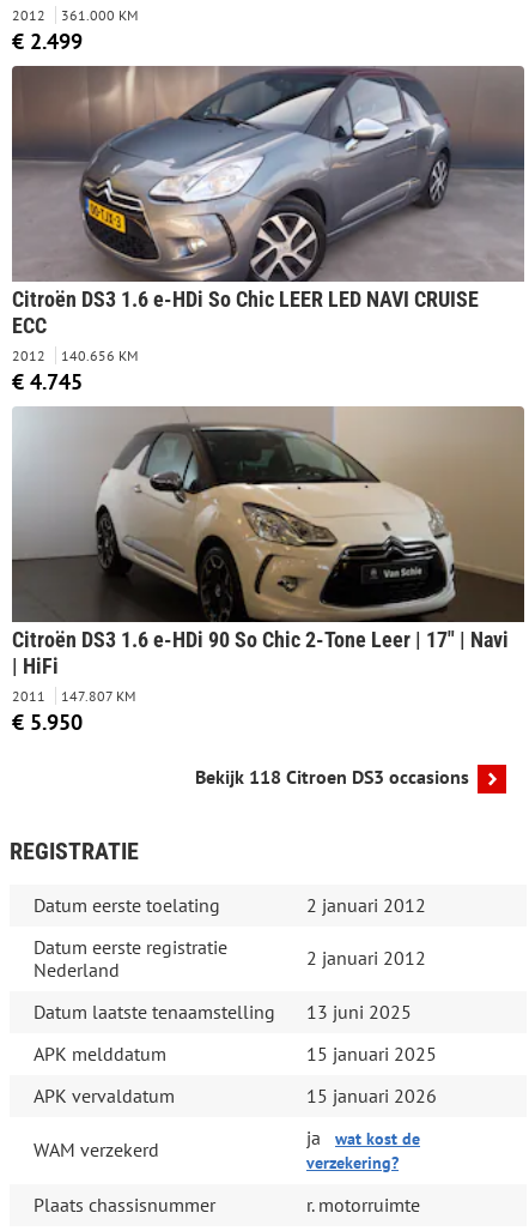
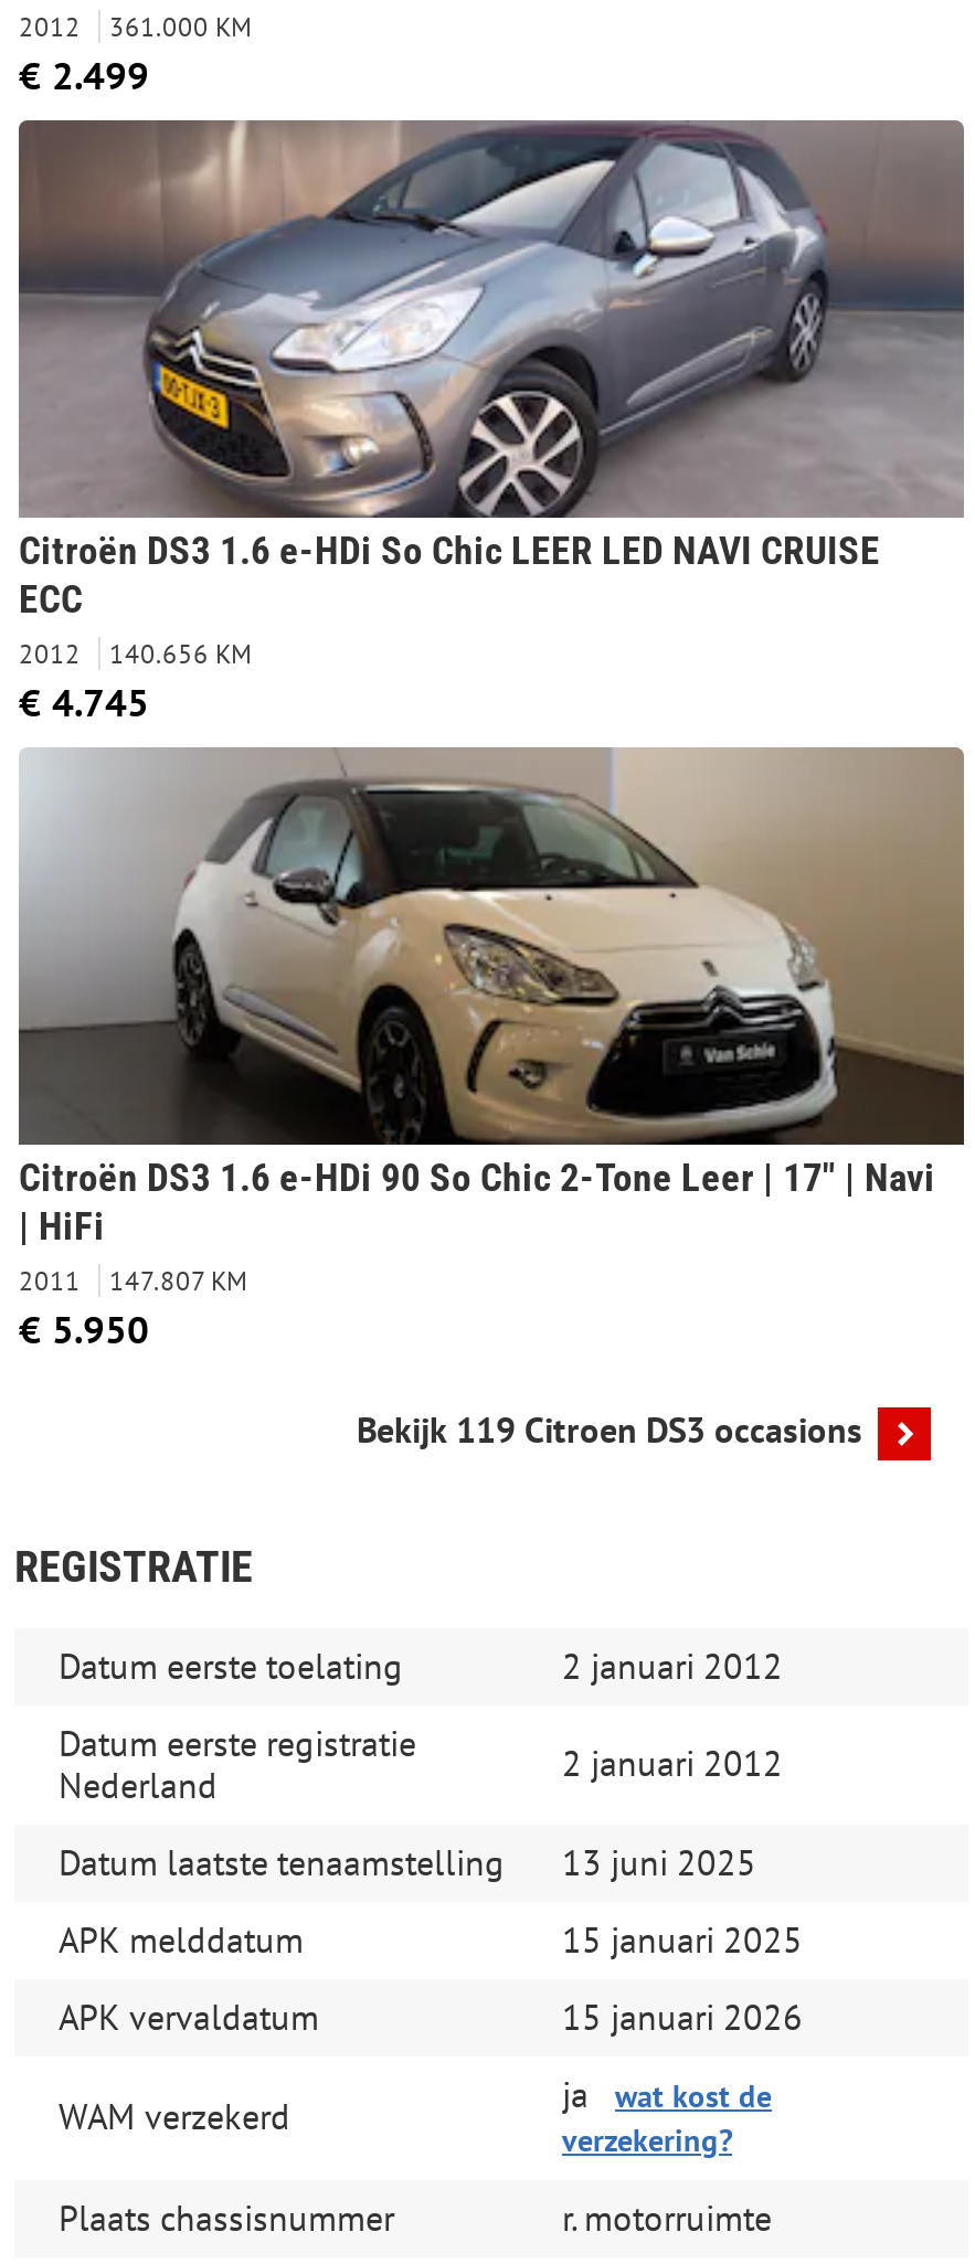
[195,765,469,789] Bekijk 118 Citroen DS3 occasions -> [357,1408,862,1452] Bekijk 119 Citroen DS3 occasions

